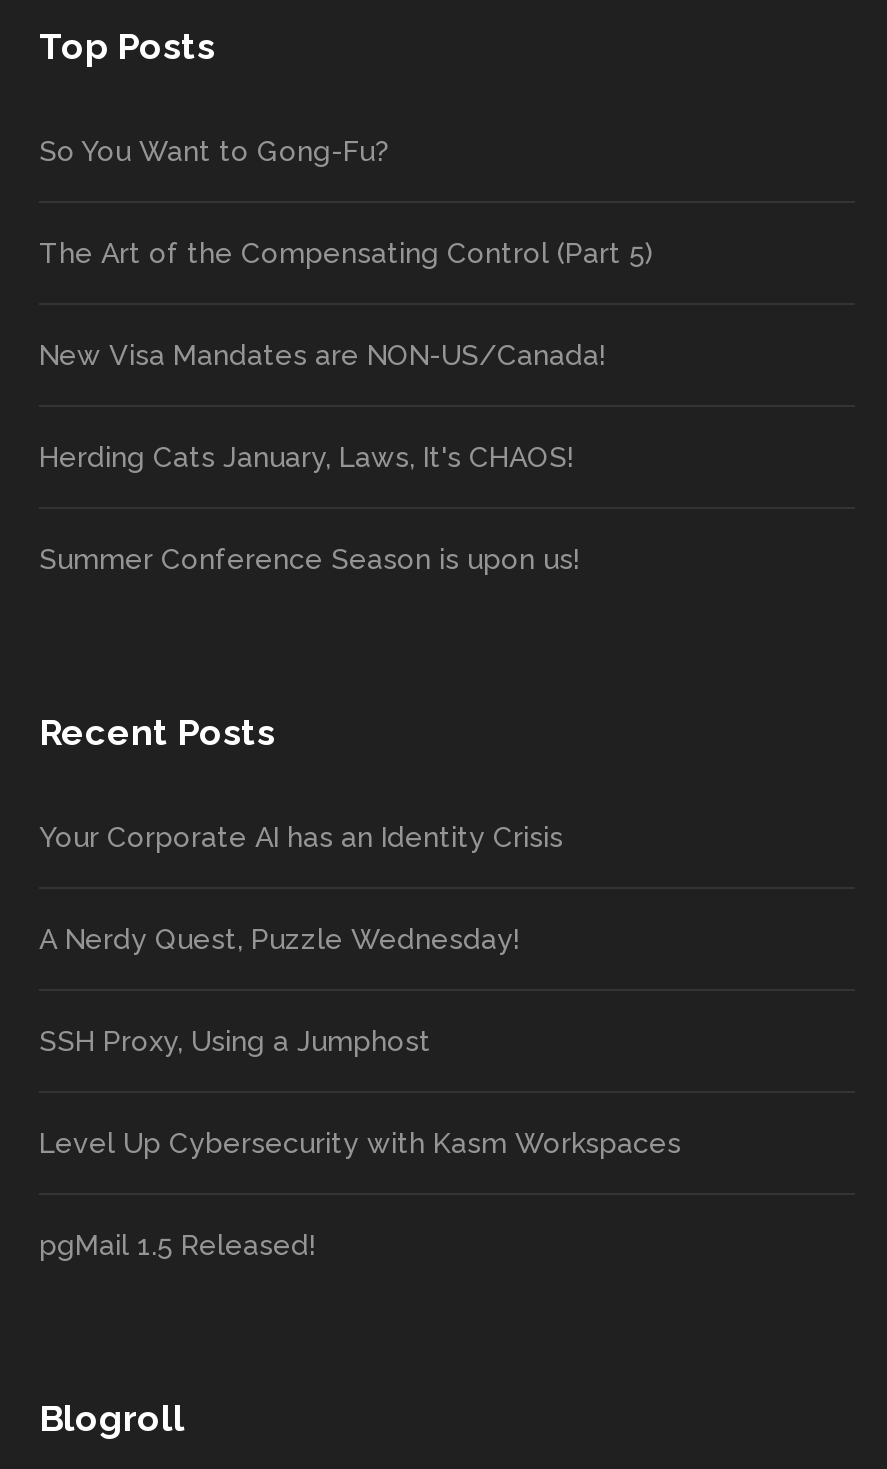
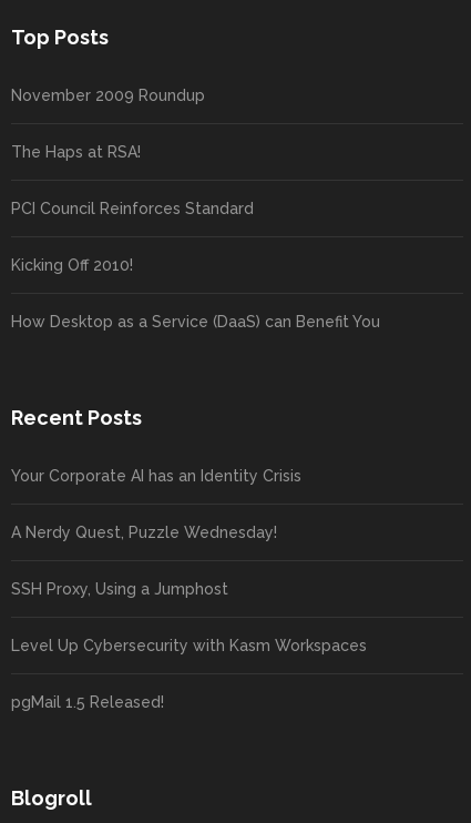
[39,134,389,166] So You Want to Gong-Fu? -> [11,86,205,104] November 2009 Roundup
[39,236,653,268] The Art of the Compensating Control (Part 5) -> [11,143,141,160] The Haps at RSA!
[39,338,605,370] New Visa Mandates are NON-US/Canada! -> [11,199,254,217] PCI Council Reinforces Standard
[39,440,573,472] Herding Cats January, Laws, It's CHAOS! -> [11,256,133,274] Kicking Off 2010!
[39,542,579,574] Summer Conference Season is upon us! -> [11,312,380,330] How Desktop as a Service (DaaS) can Benefit You

